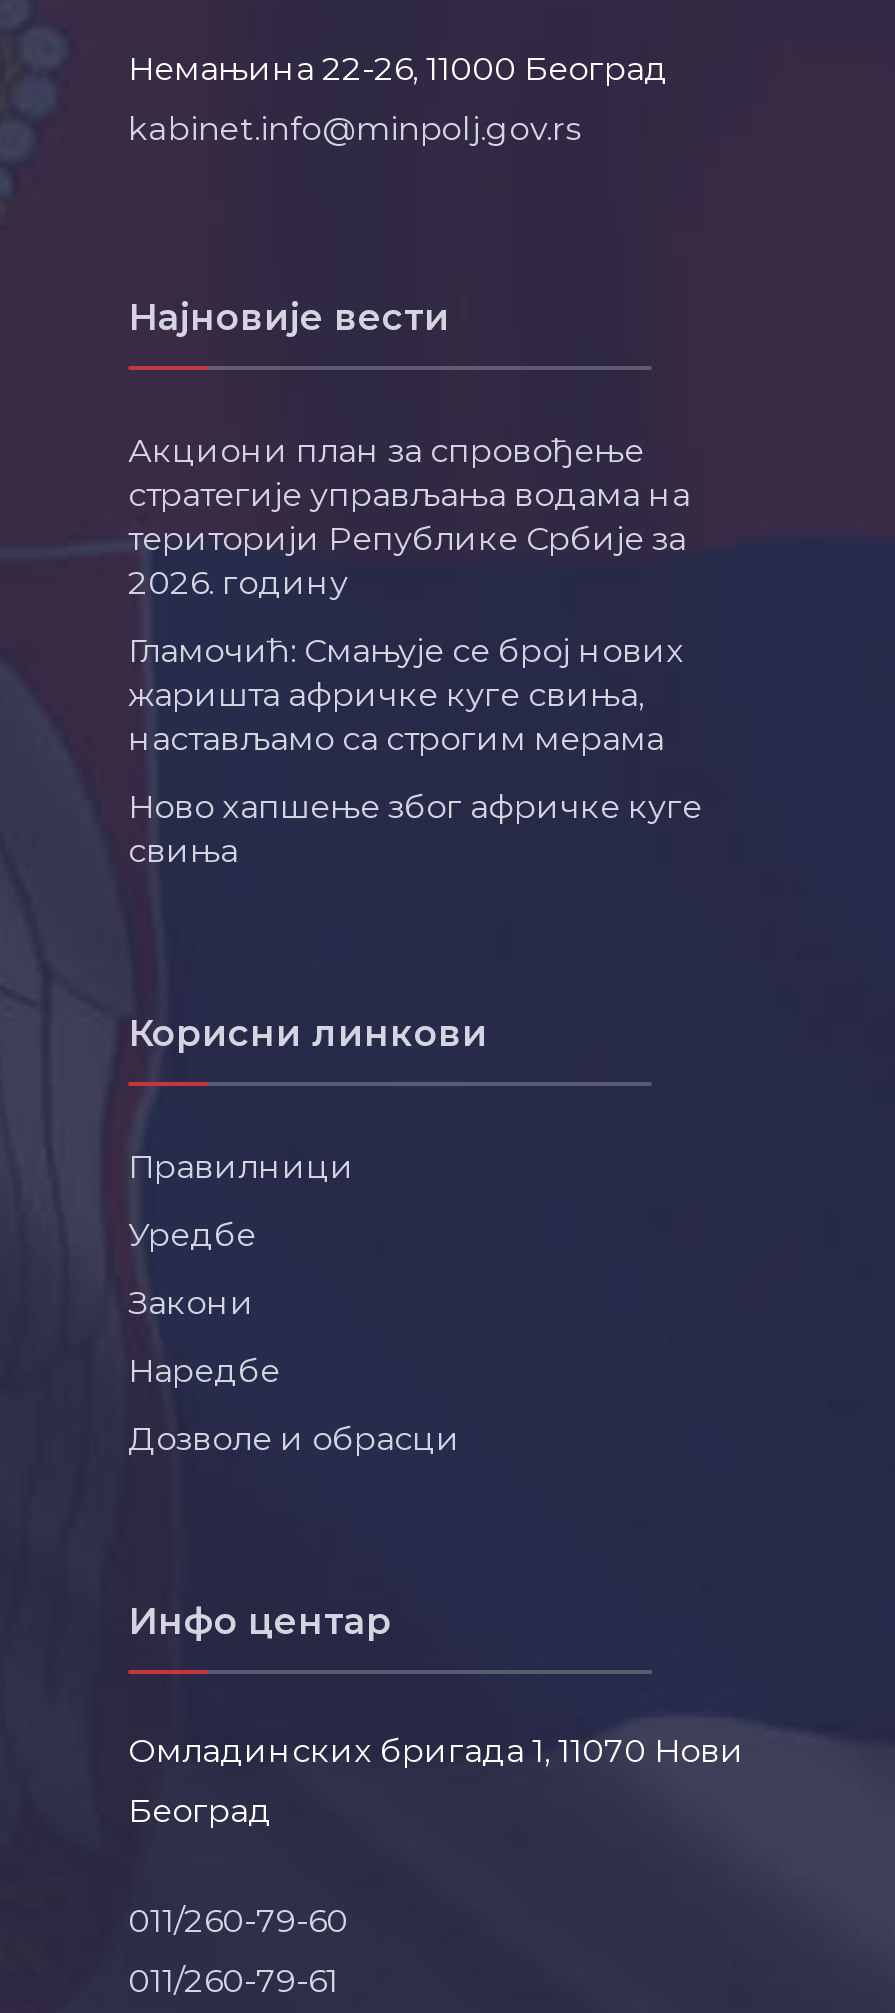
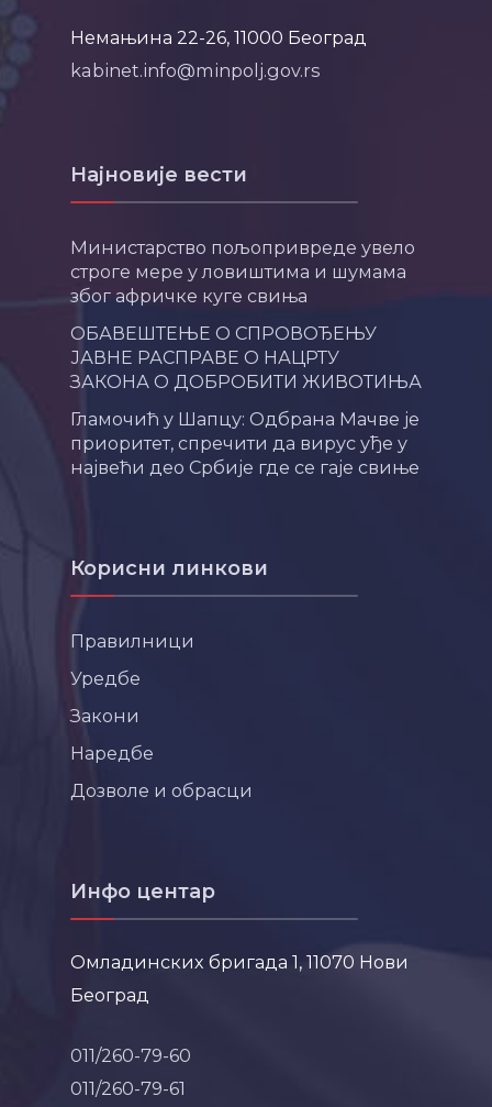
[128,431,690,603] Акциони план за спровођење | стратегије управљања водама на | територији Републике Србије за | 2026. годину -> [70,237,415,307] Министарство пољопривреде увело | строге мере у ловиштима и шумама | због афричке куге свиња
[128,631,684,759] Гламочић: Смањује се број нових | жаришта афричке куге свиња, | настављамо са строгим мерама -> [70,322,422,393] ОБАВЕШТЕЊЕ О СПРОВОЂЕЊУ | ЈАВНЕ РАСПРАВЕ О НАЦРТУ | ЗАКОНА О ДОБРОБИТИ ЖИВОТИЊА
[128,787,702,871] Ново хапшење због афричке куге | свиња -> [70,408,420,479] Гламочић у Шапцу: Одбрана Мачве је | приоритет, спречити да вирус уђе у | највећи део Србије где се гаје свиње

